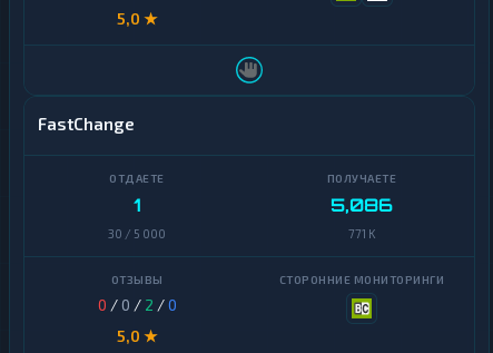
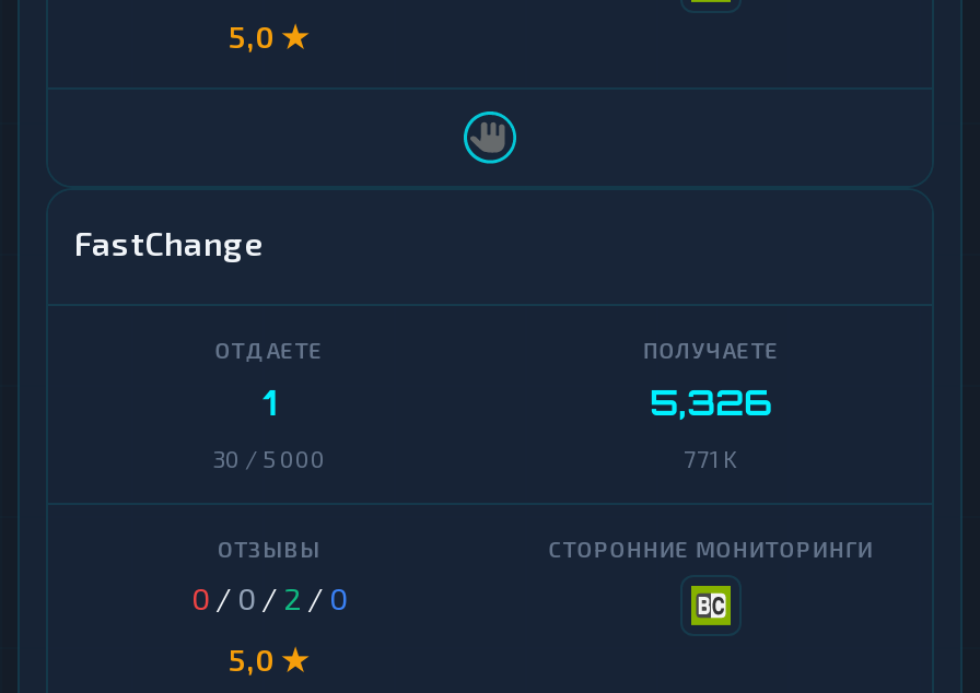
[331,194,393,216] 5,086 -> [650,380,772,424] 5,326

